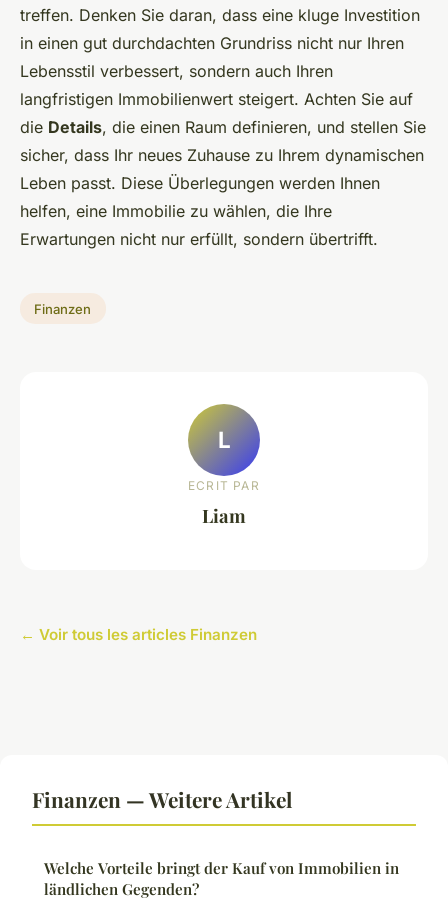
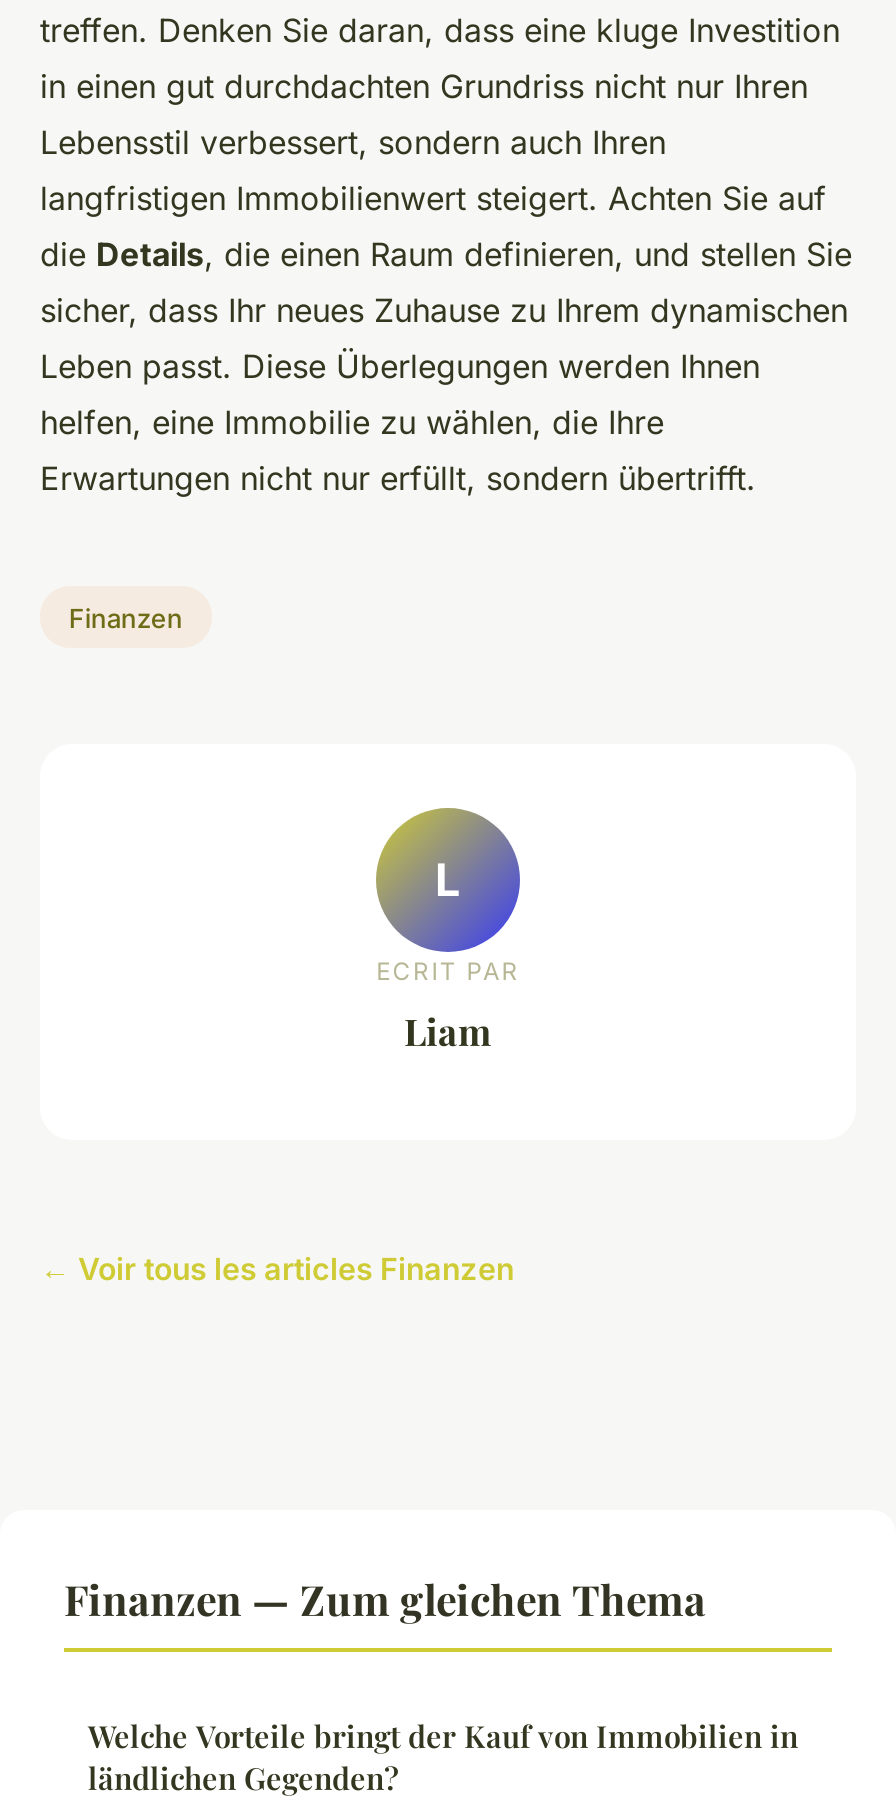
[32,785,292,813] Finanzen — Weitere Artikel -> [64,1570,706,1626] Finanzen — Zum gleichen Thema

